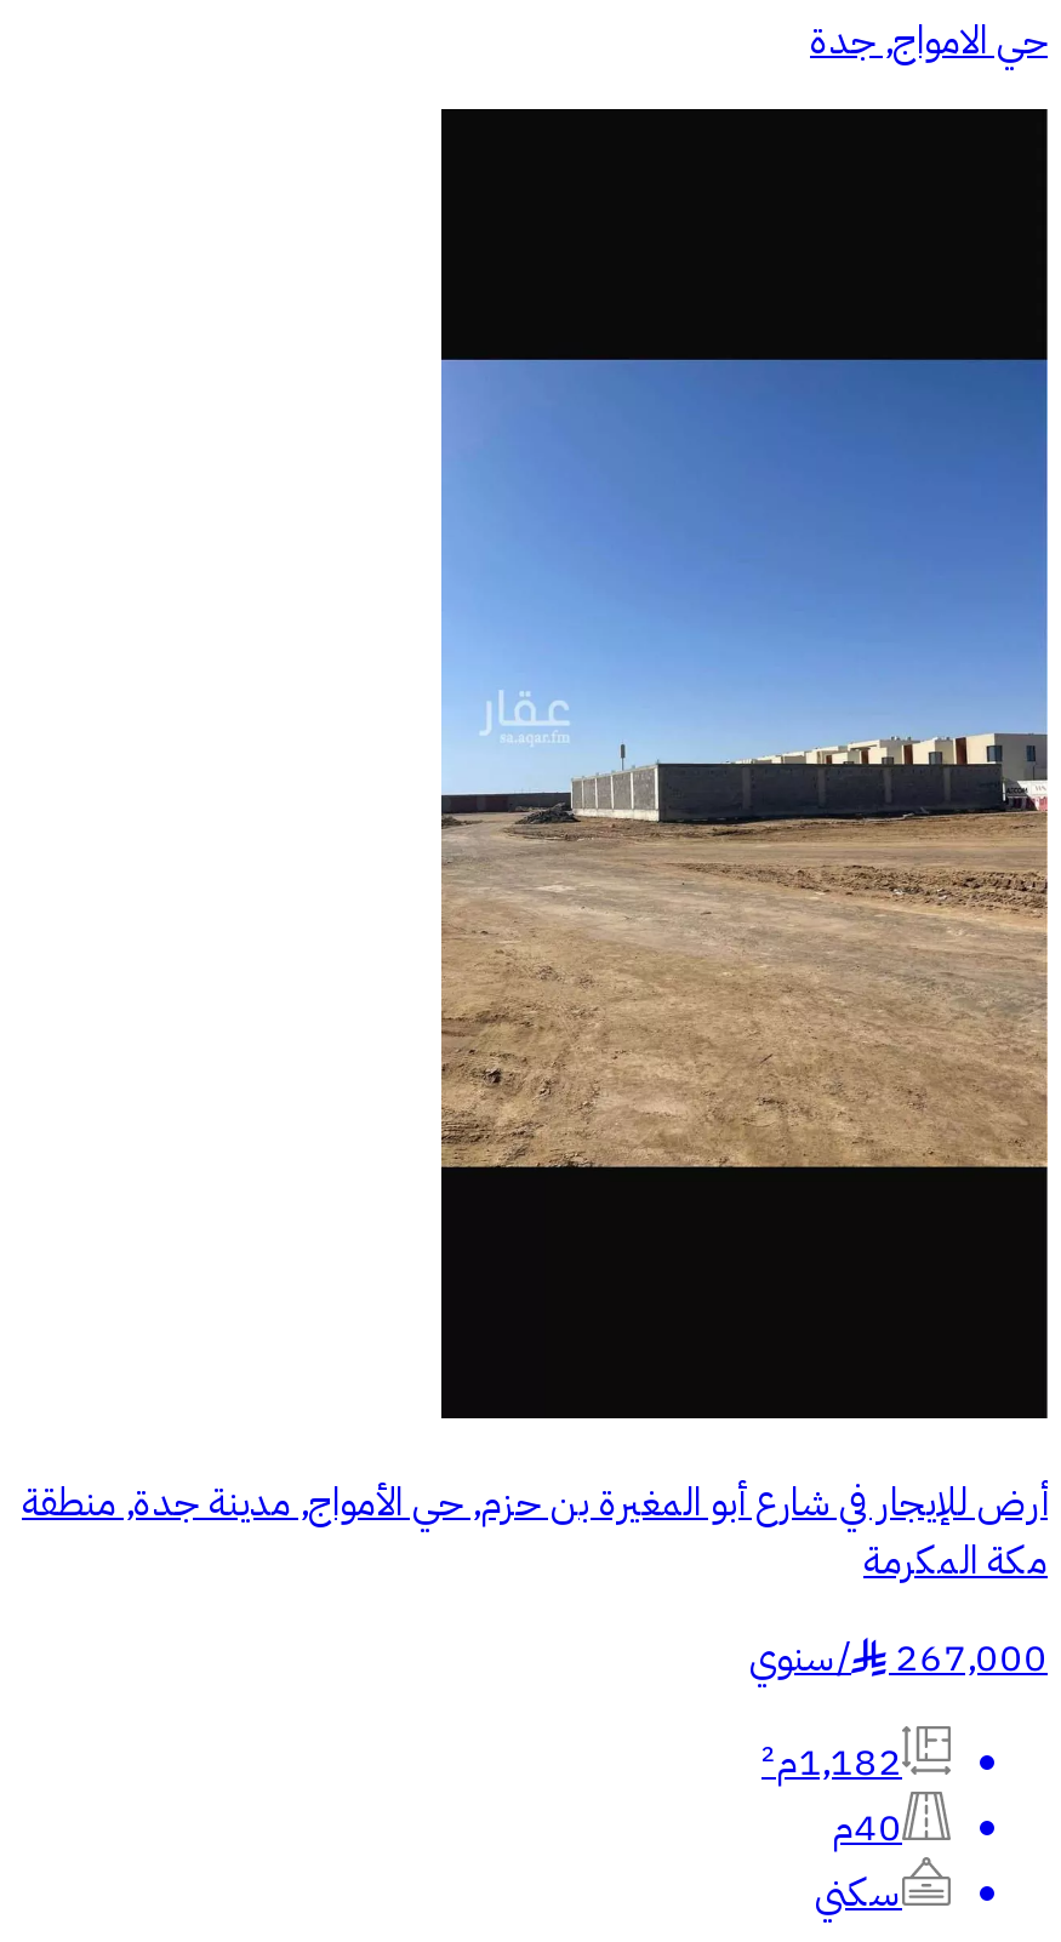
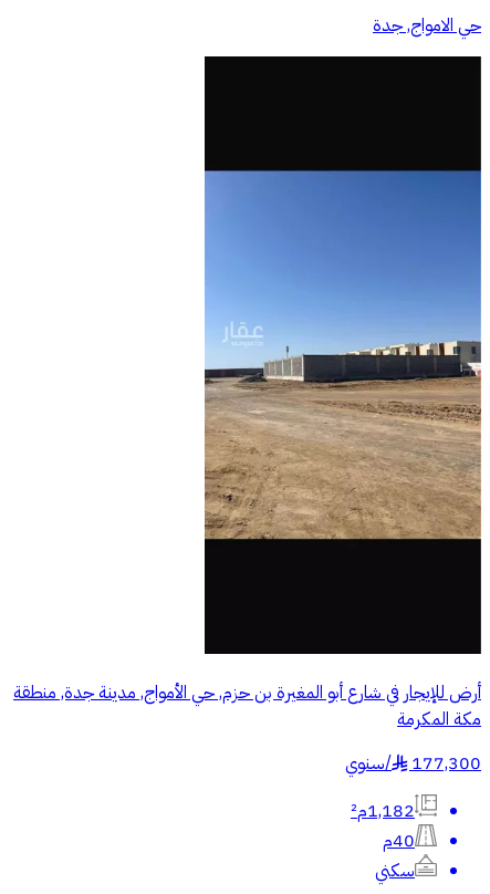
[895,1629,1048,1687] 267,000 -> [411,750,481,776] 177,300

